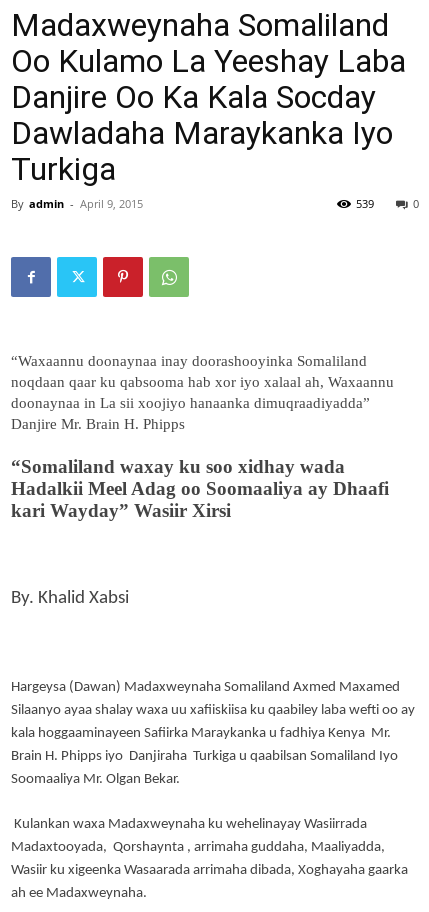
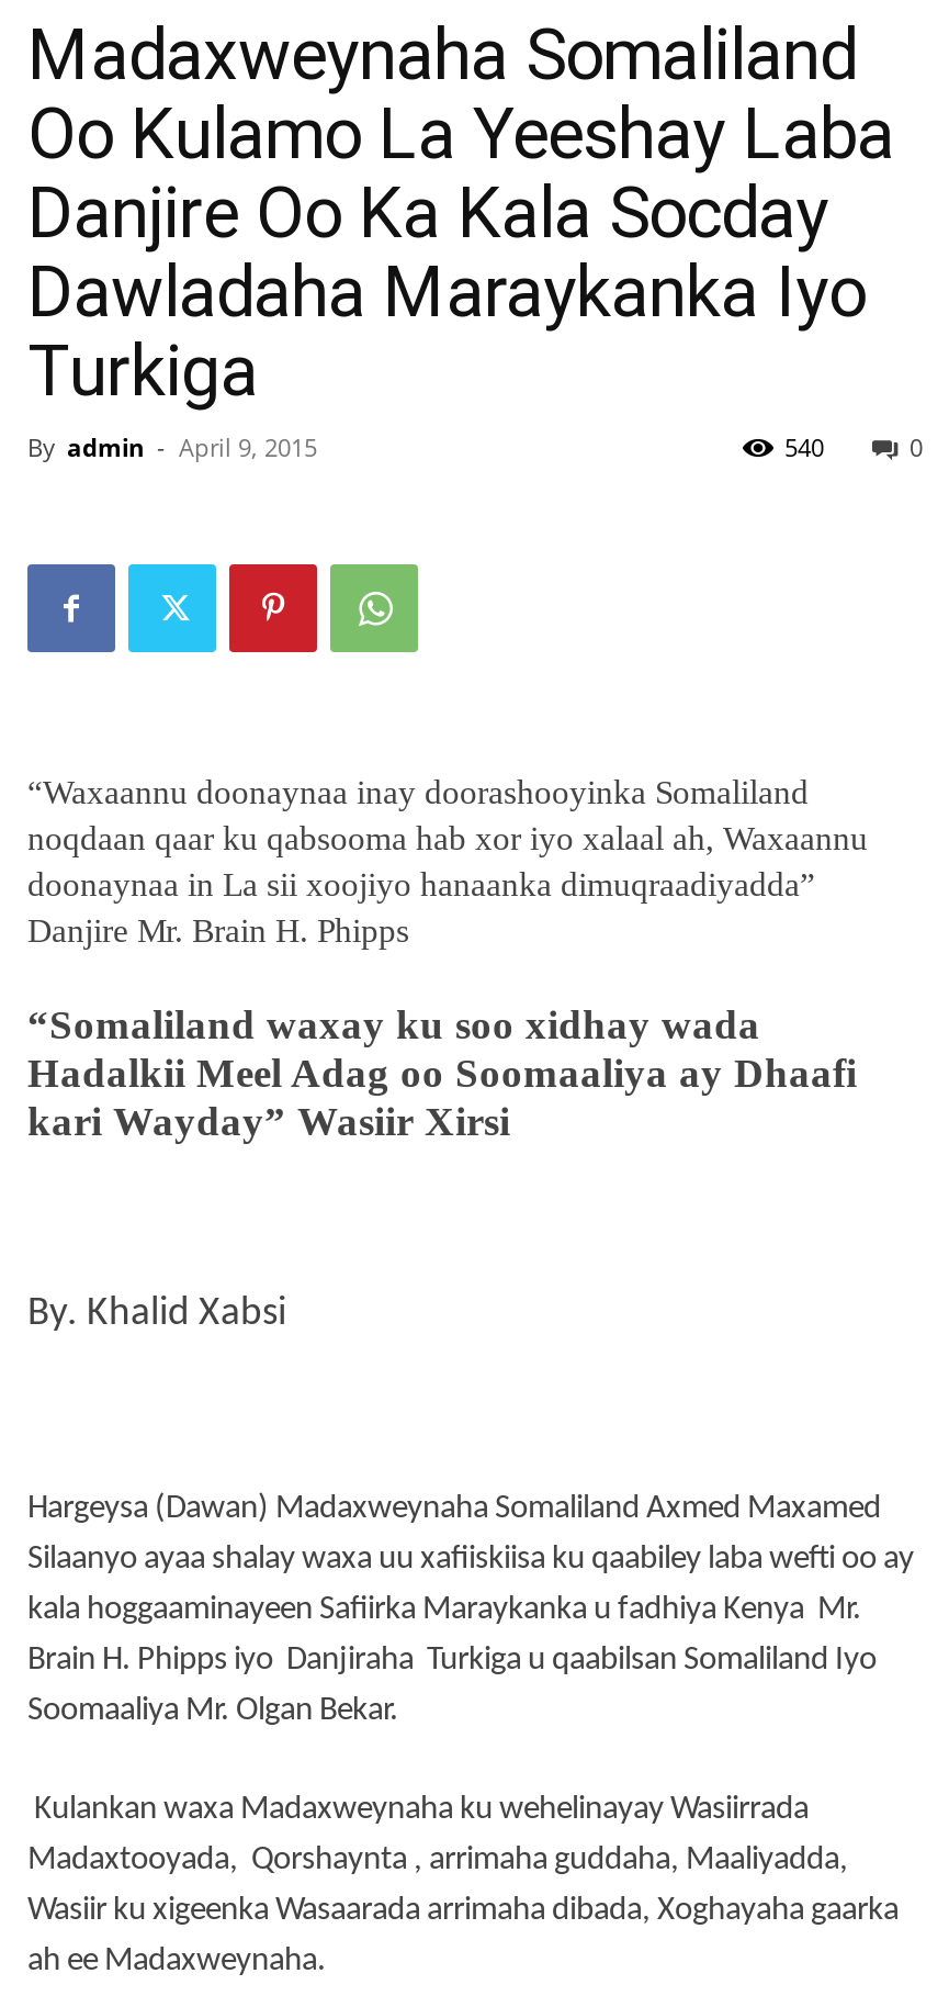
[356,196,374,211] 539 -> [784,430,824,463] 540

